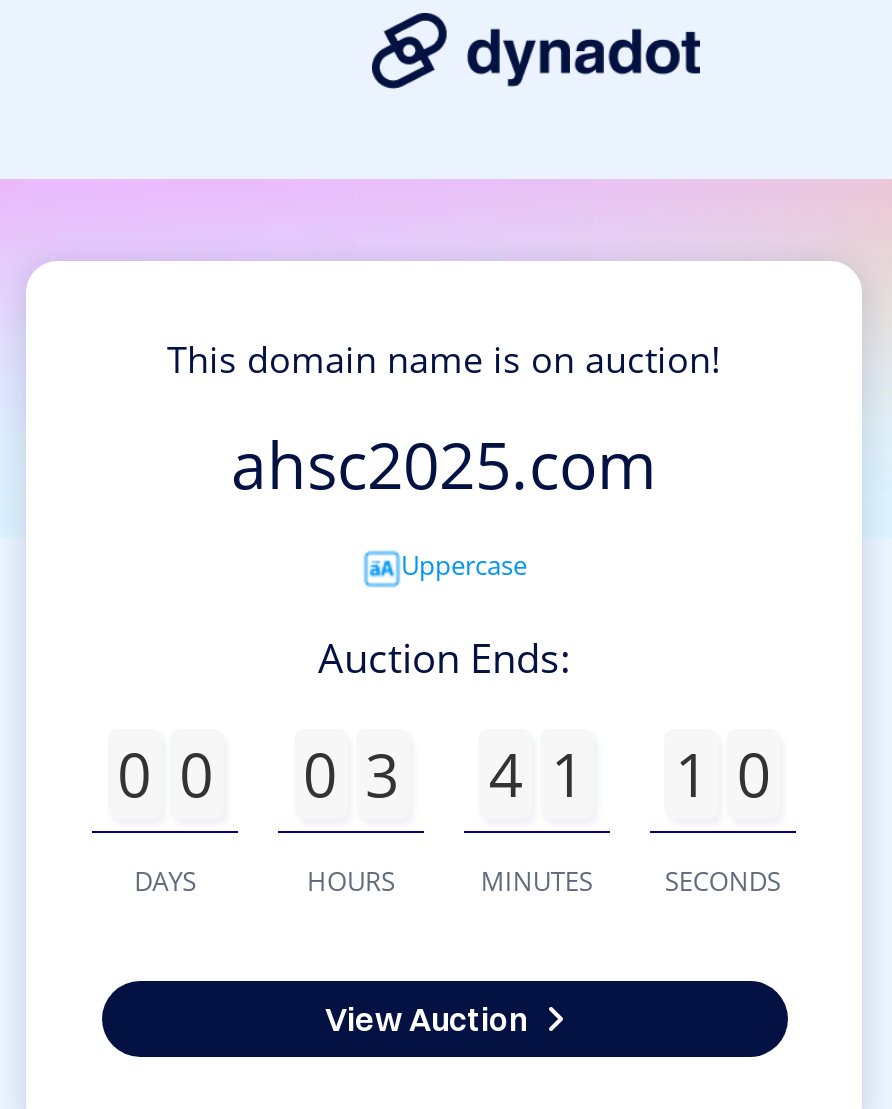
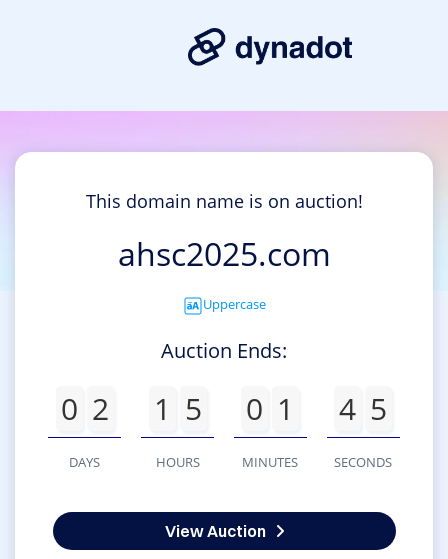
[117,733,213,815] 0 0 -> [61,388,109,429] 0 2
[303,733,399,815] 0 3 -> [153,388,201,429] 1 5
[489,733,585,815] 4 1 -> [246,388,294,429] 0 1
[675,733,771,815] 1 0 -> [339,388,387,429] 4 5

